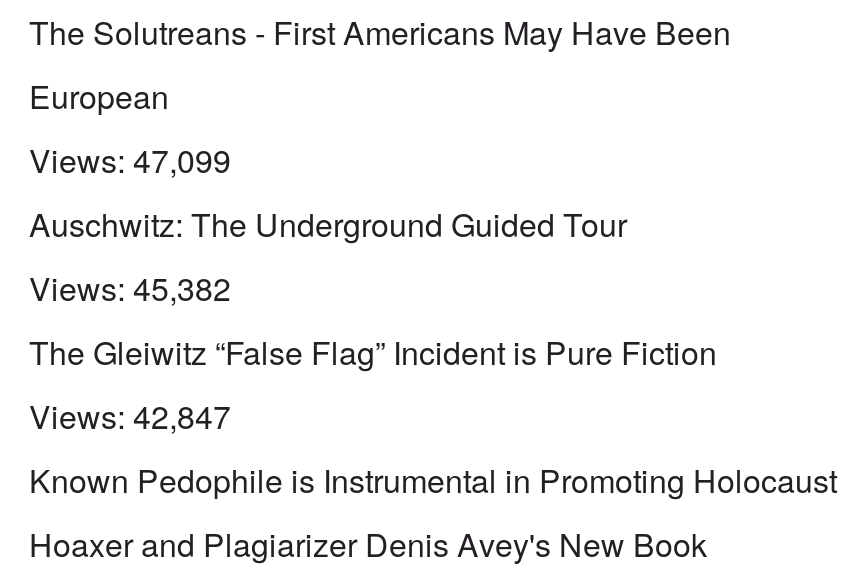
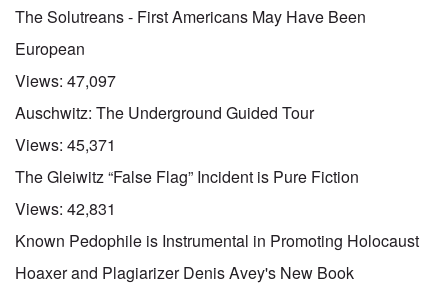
[29,138,231,184] Views: 47,099 -> [15,69,116,92] Views: 47,097
[29,266,231,312] Views: 45,382 -> [15,133,116,156] Views: 45,371
[29,394,231,440] Views: 42,847 -> [15,197,116,220] Views: 42,831

